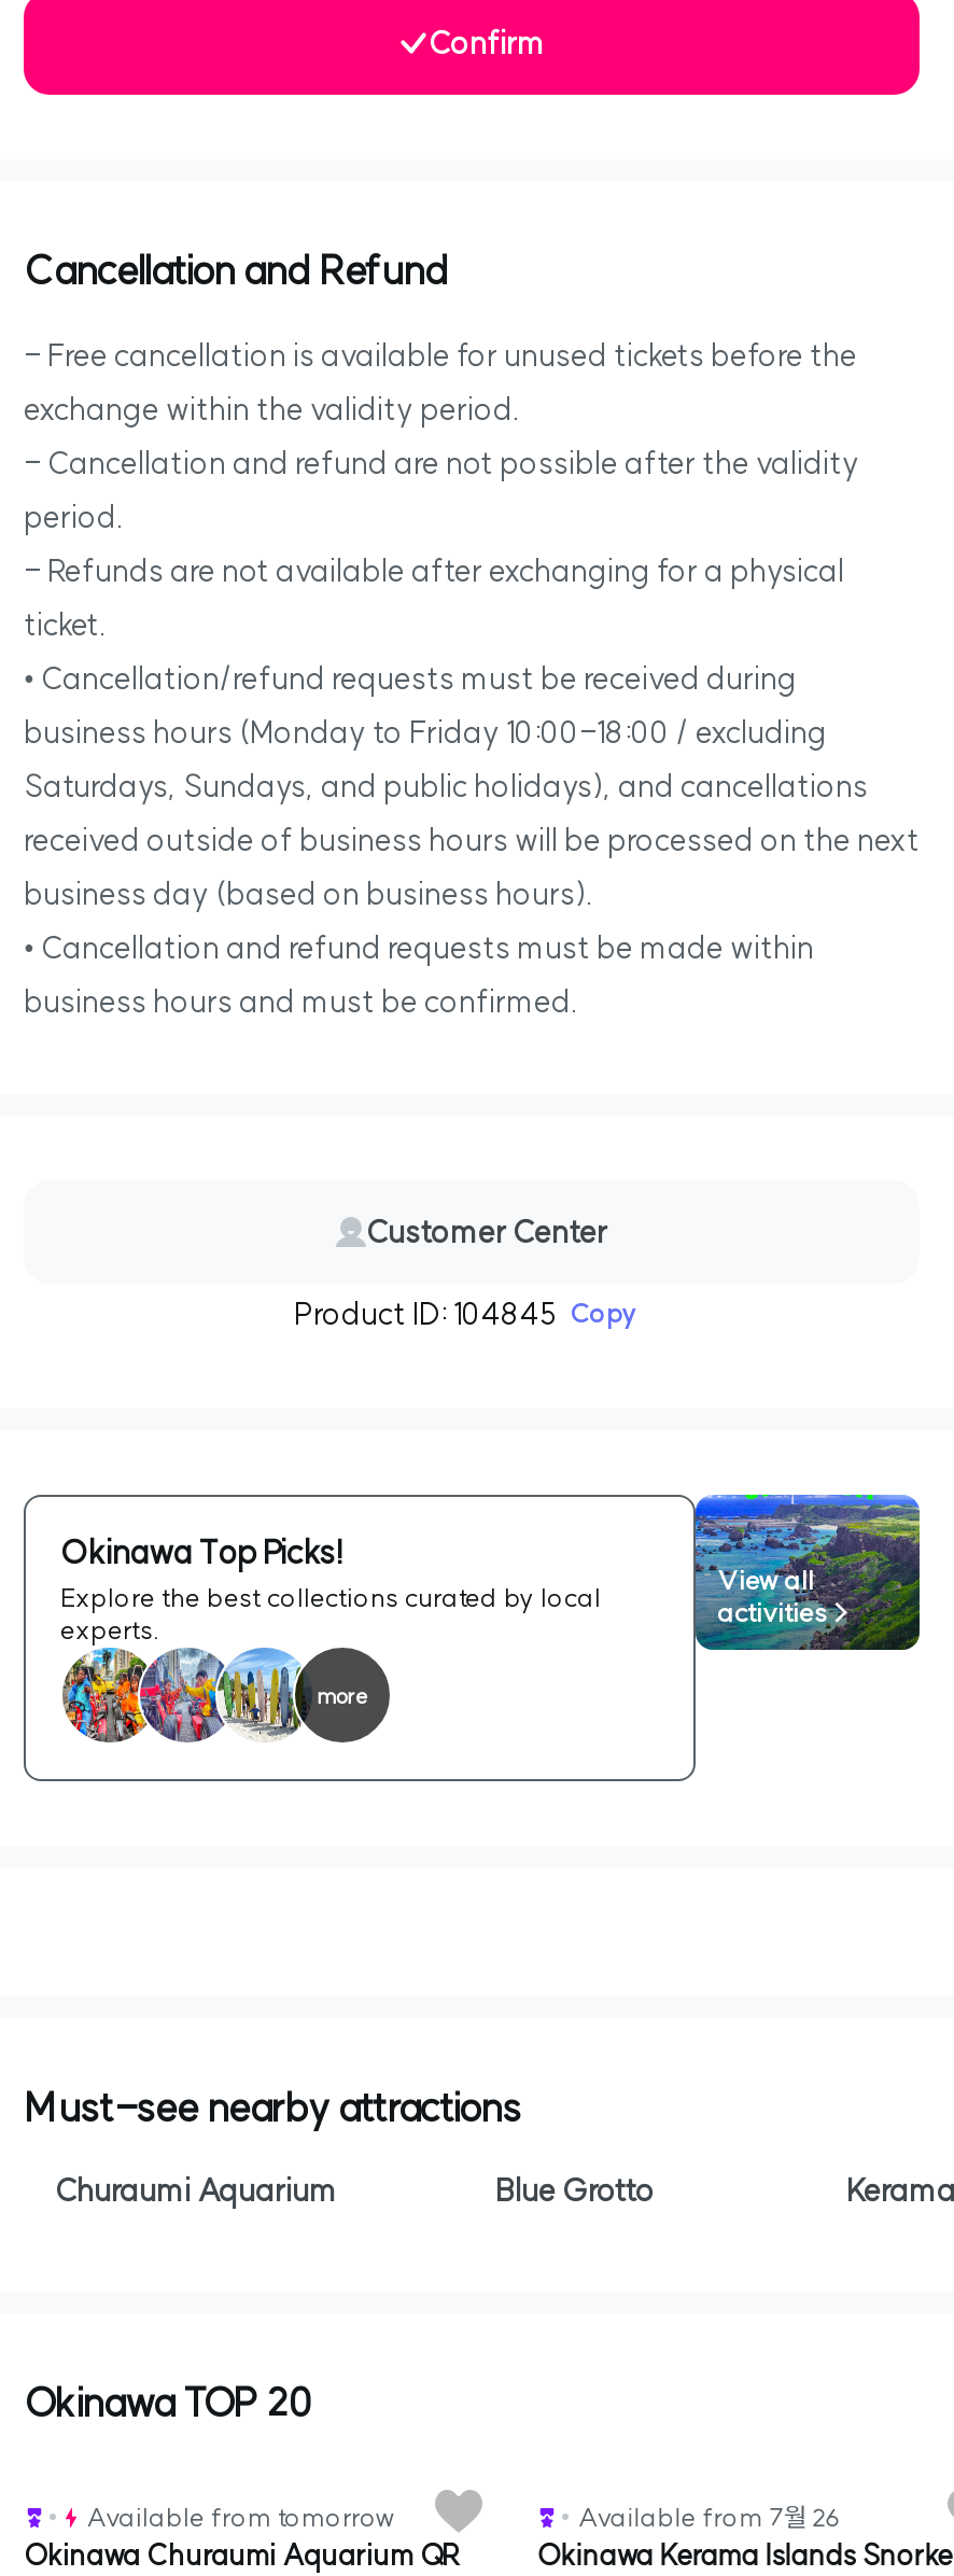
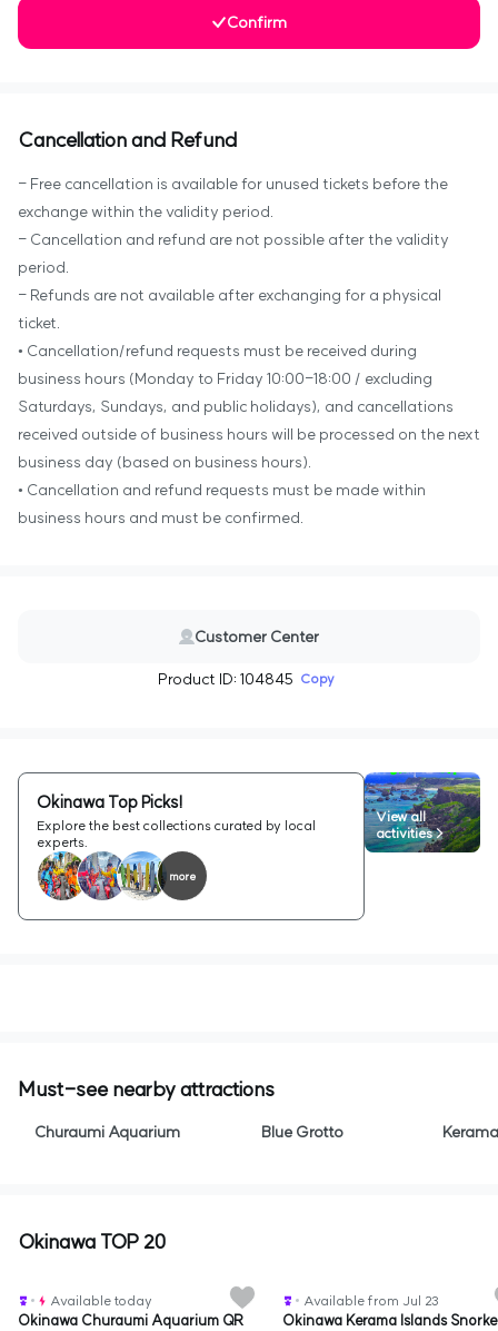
[86,2501,394,2533] Available from tomorrow -> [50,1292,152,1309] Available today
[578,2501,842,2533] Available from 7월 26 -> [304,1292,439,1309] Available from Jul 23

